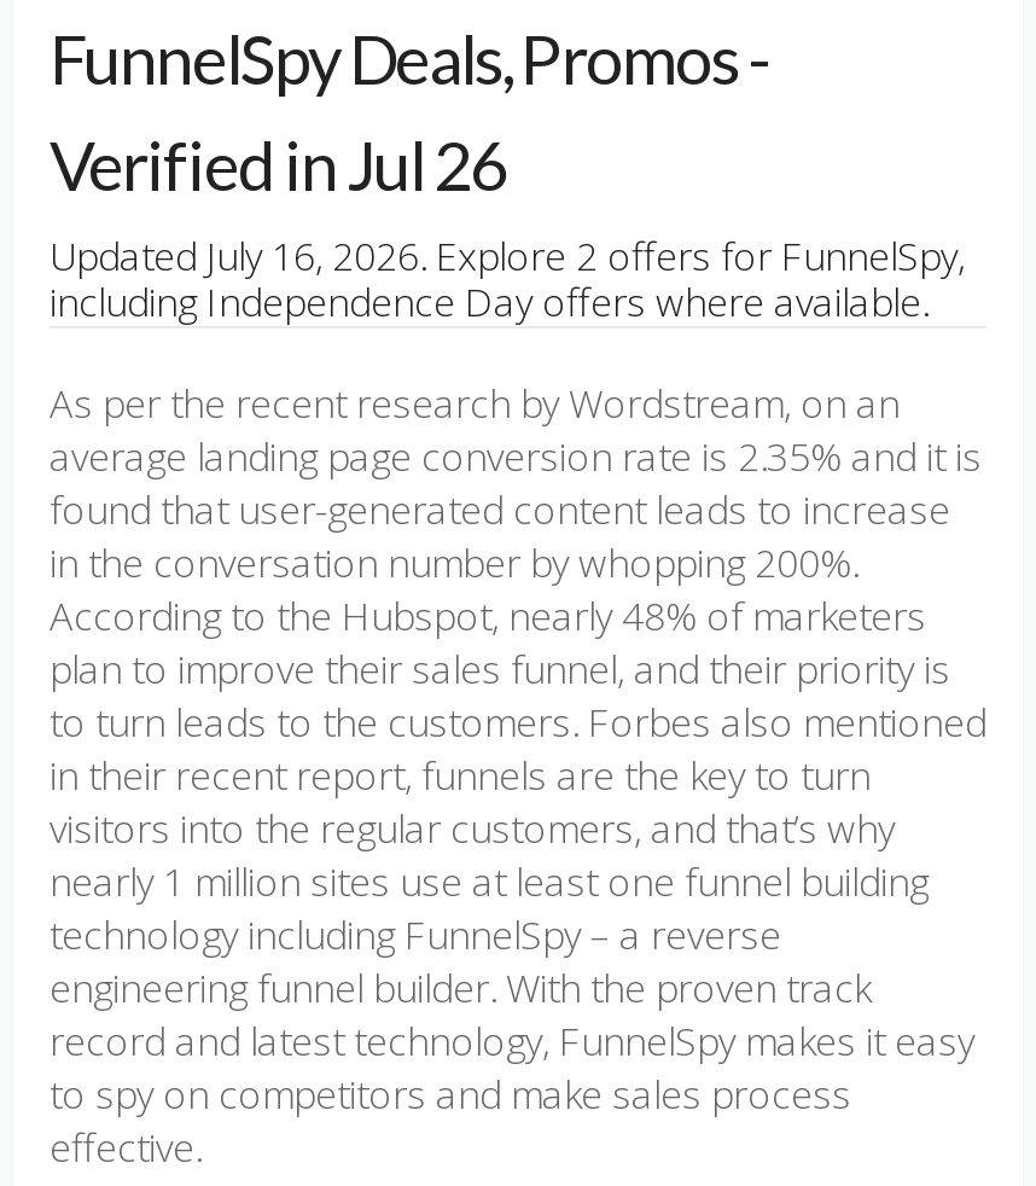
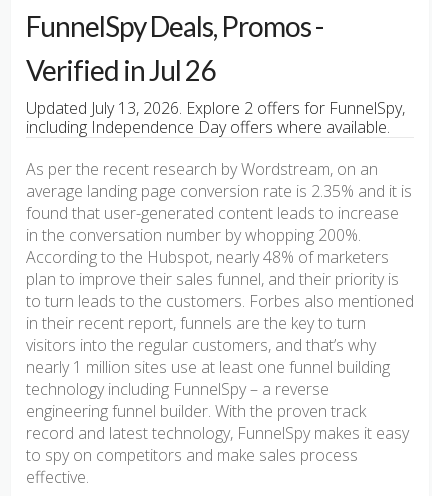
[50,230,965,283] Updated July 16, 2026. Explore 2 offers for FunnelSpy, -> [26,97,405,119] Updated July 13, 2026. Explore 2 offers for FunnelSpy,

